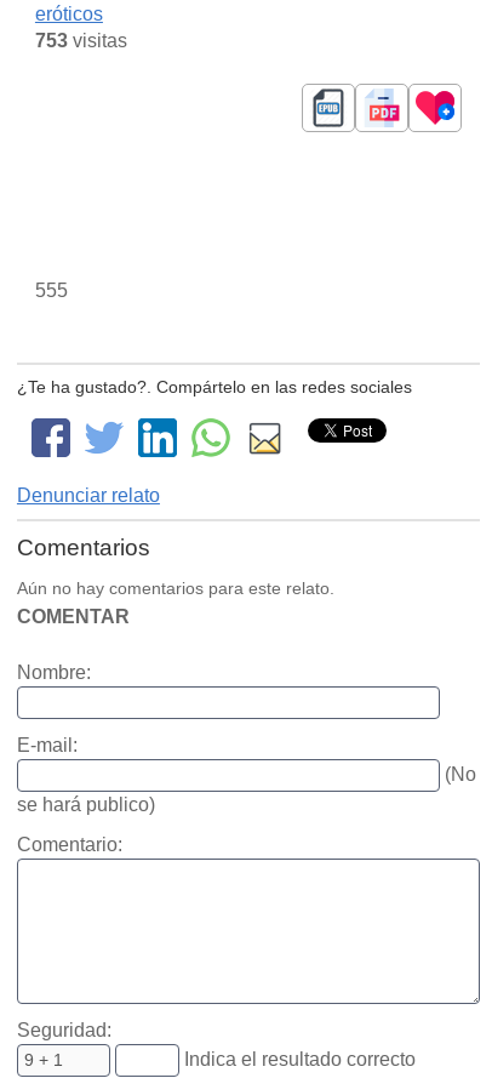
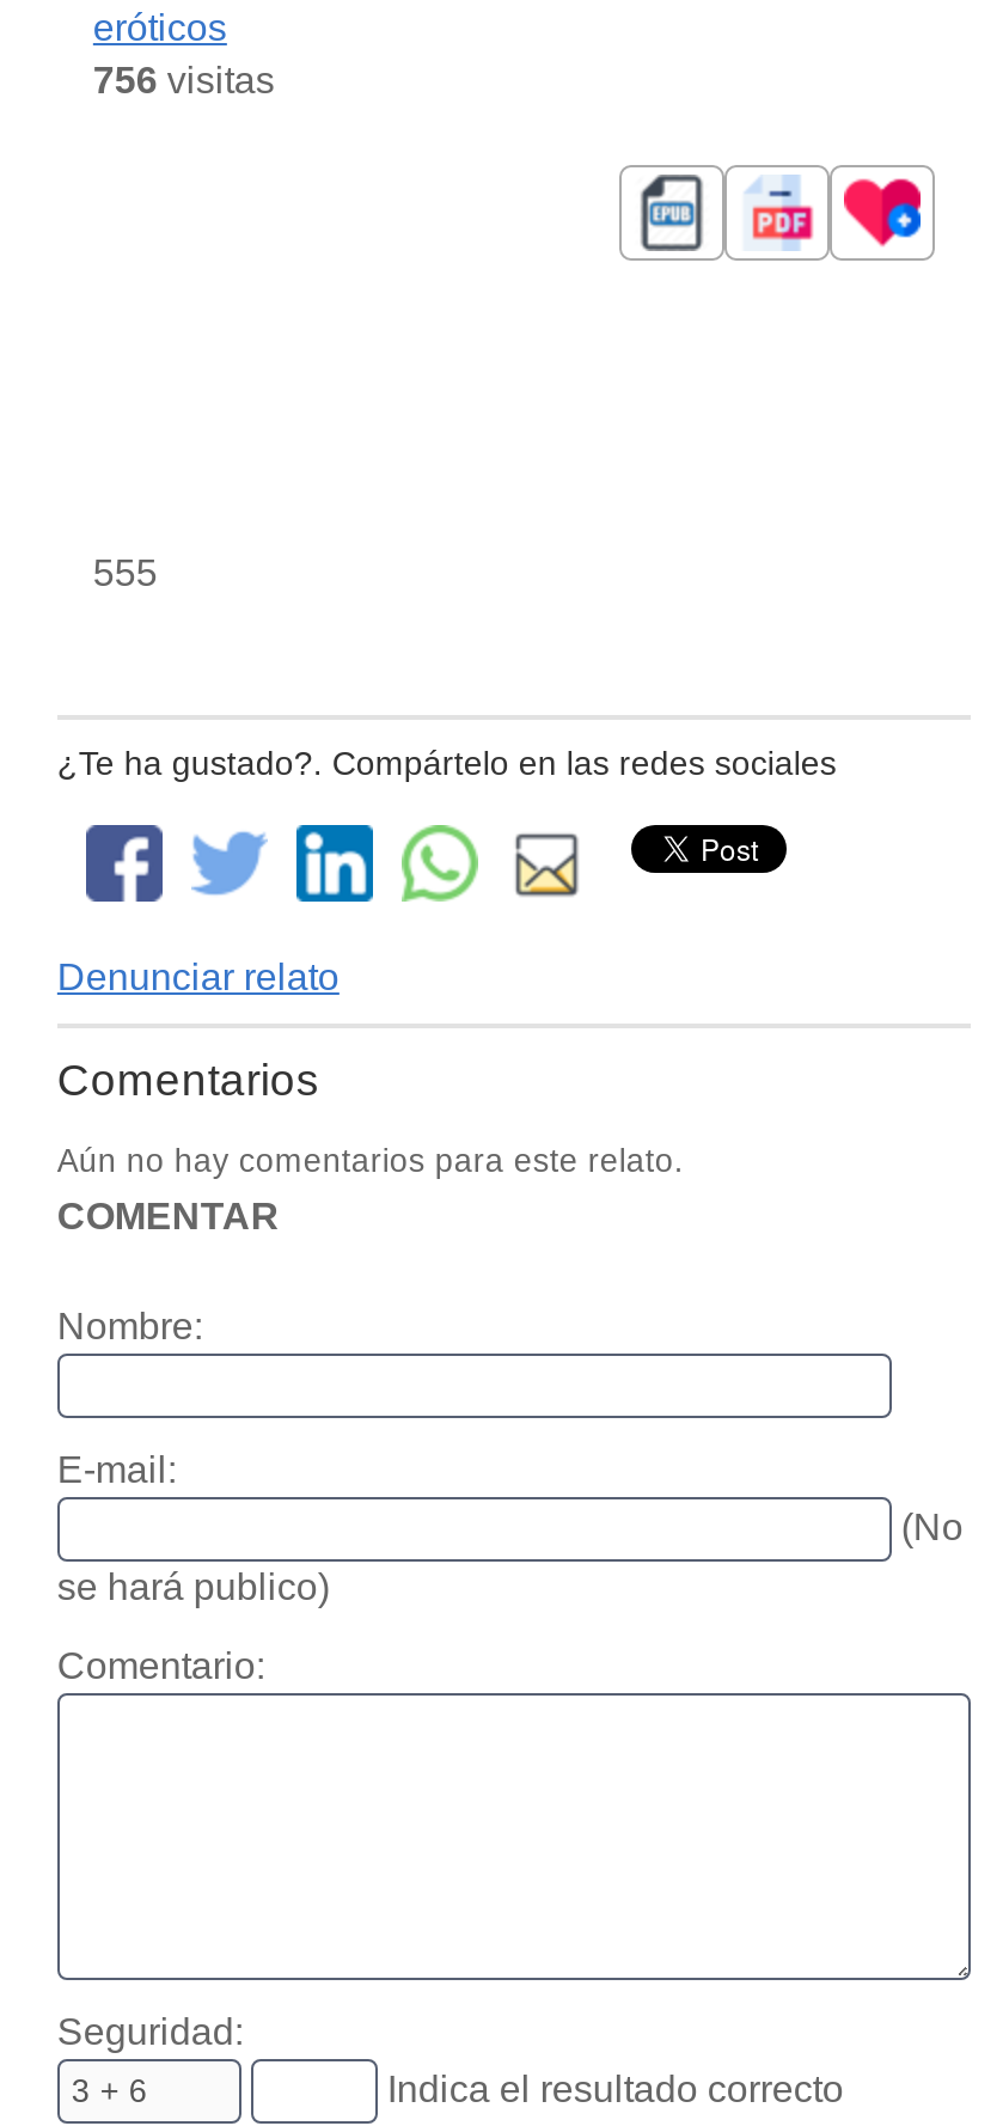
[35,30,127,51] 753 visitas -> [93,59,275,100] 756 visitas

